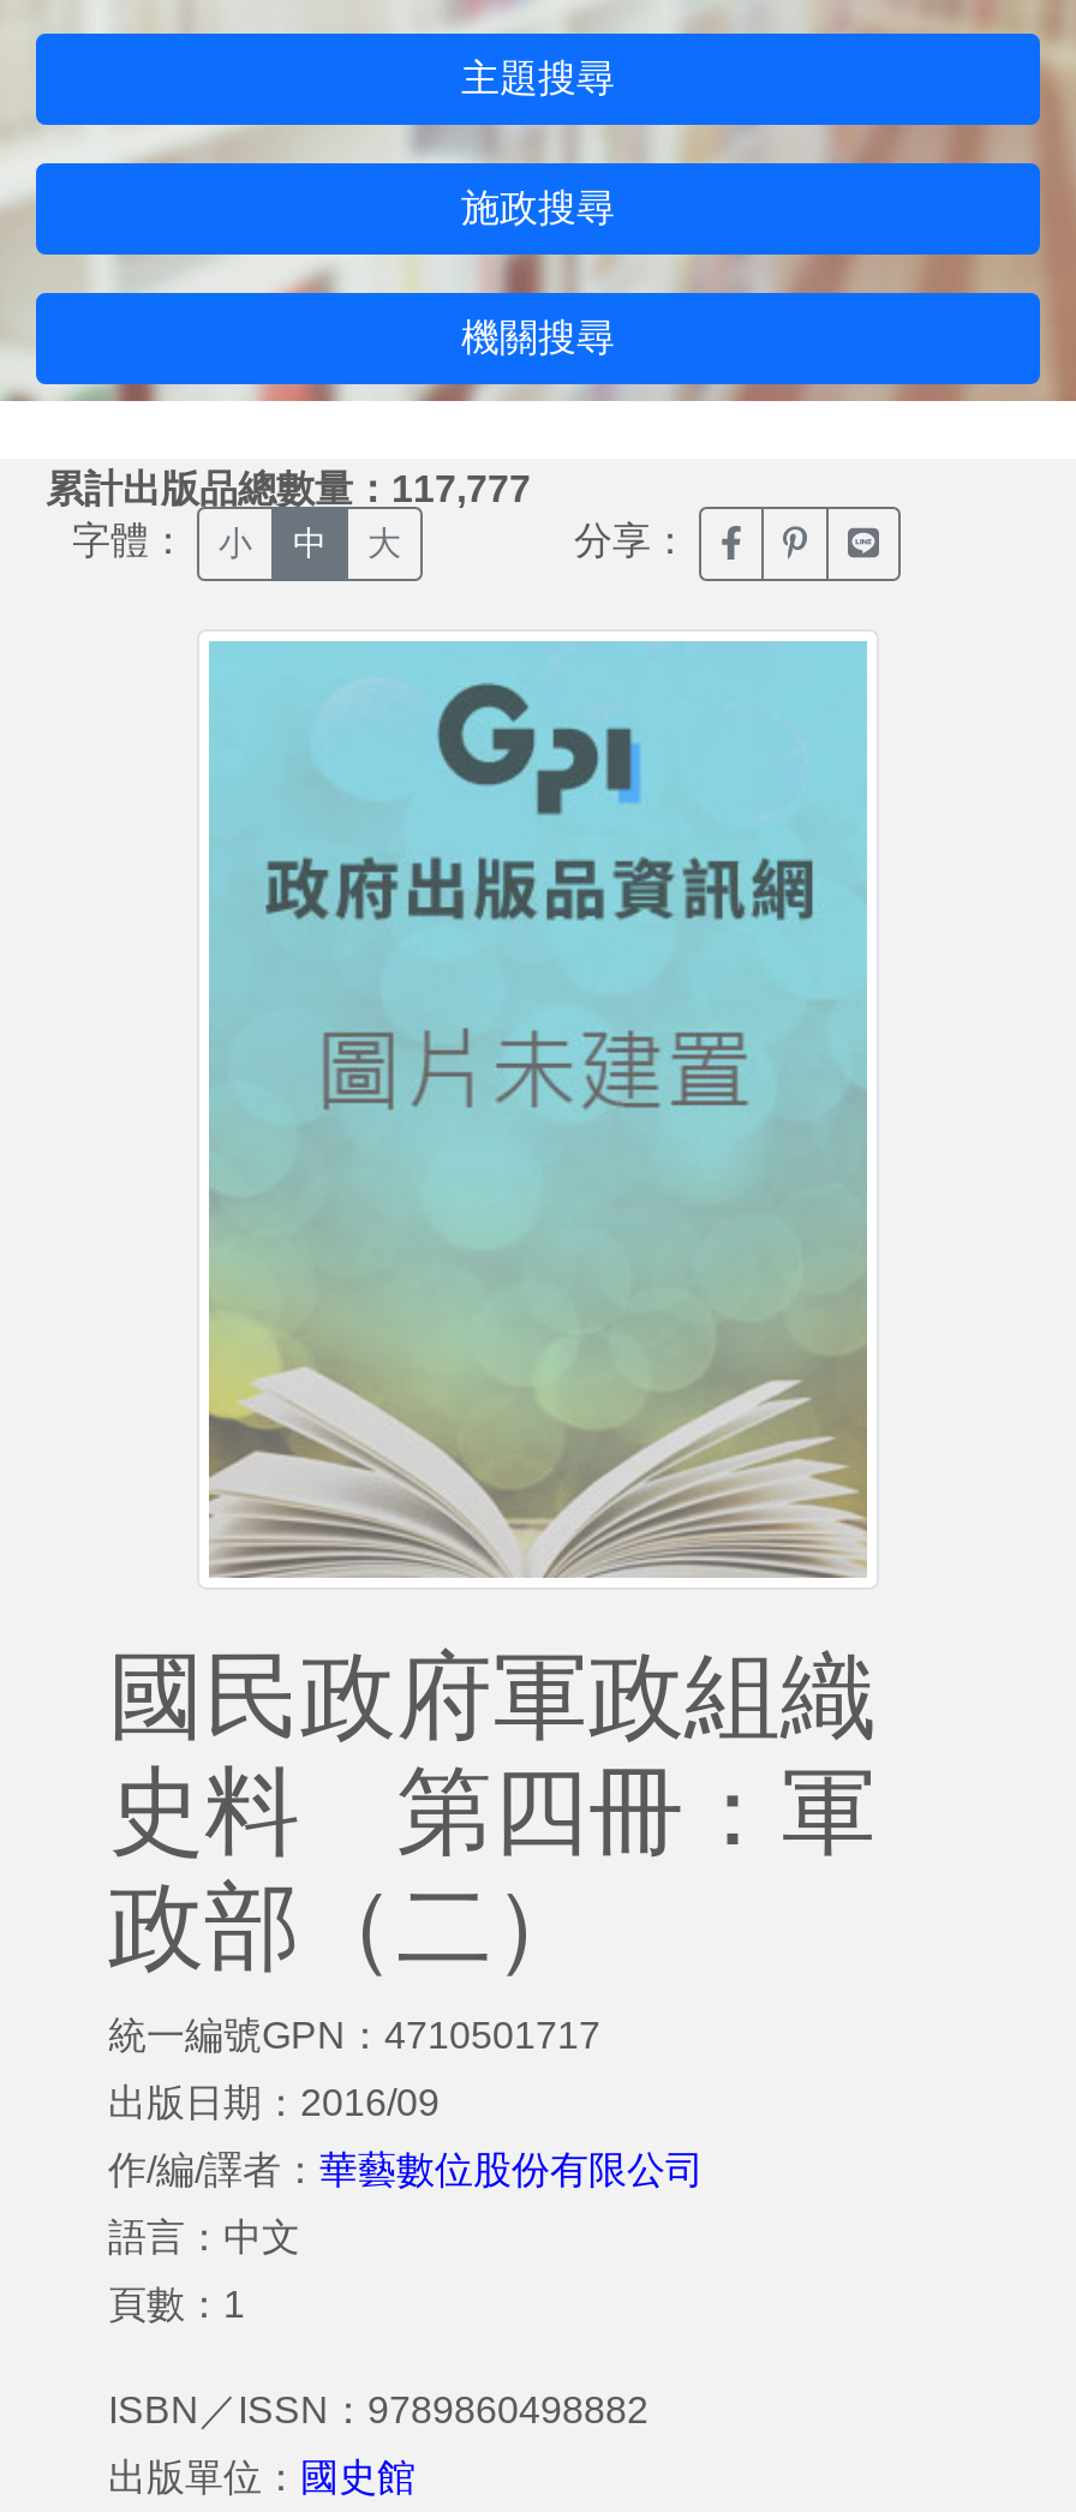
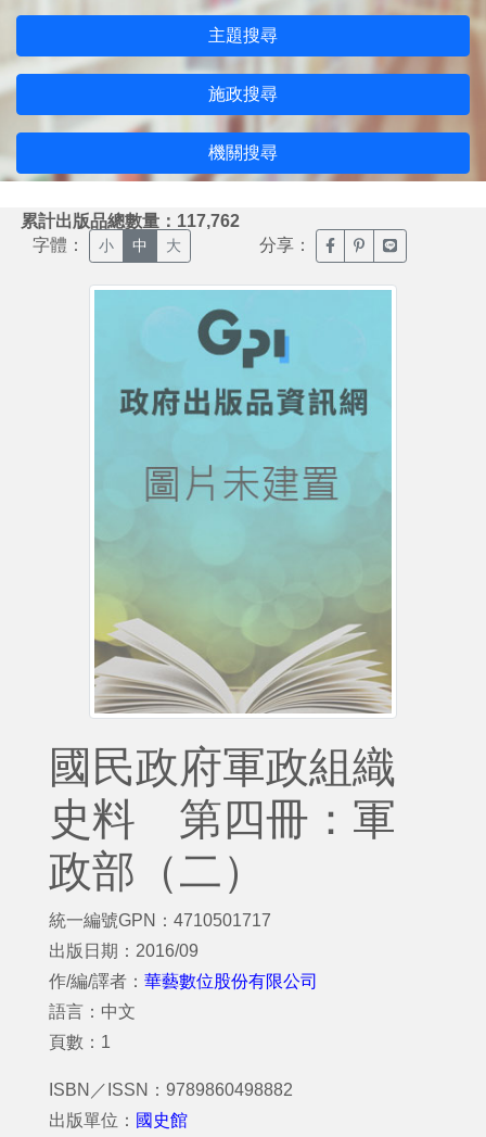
[46,467,531,508] 累計出版品總數量：117,777 -> [21,211,240,230] 累計出版品總數量：117,762

